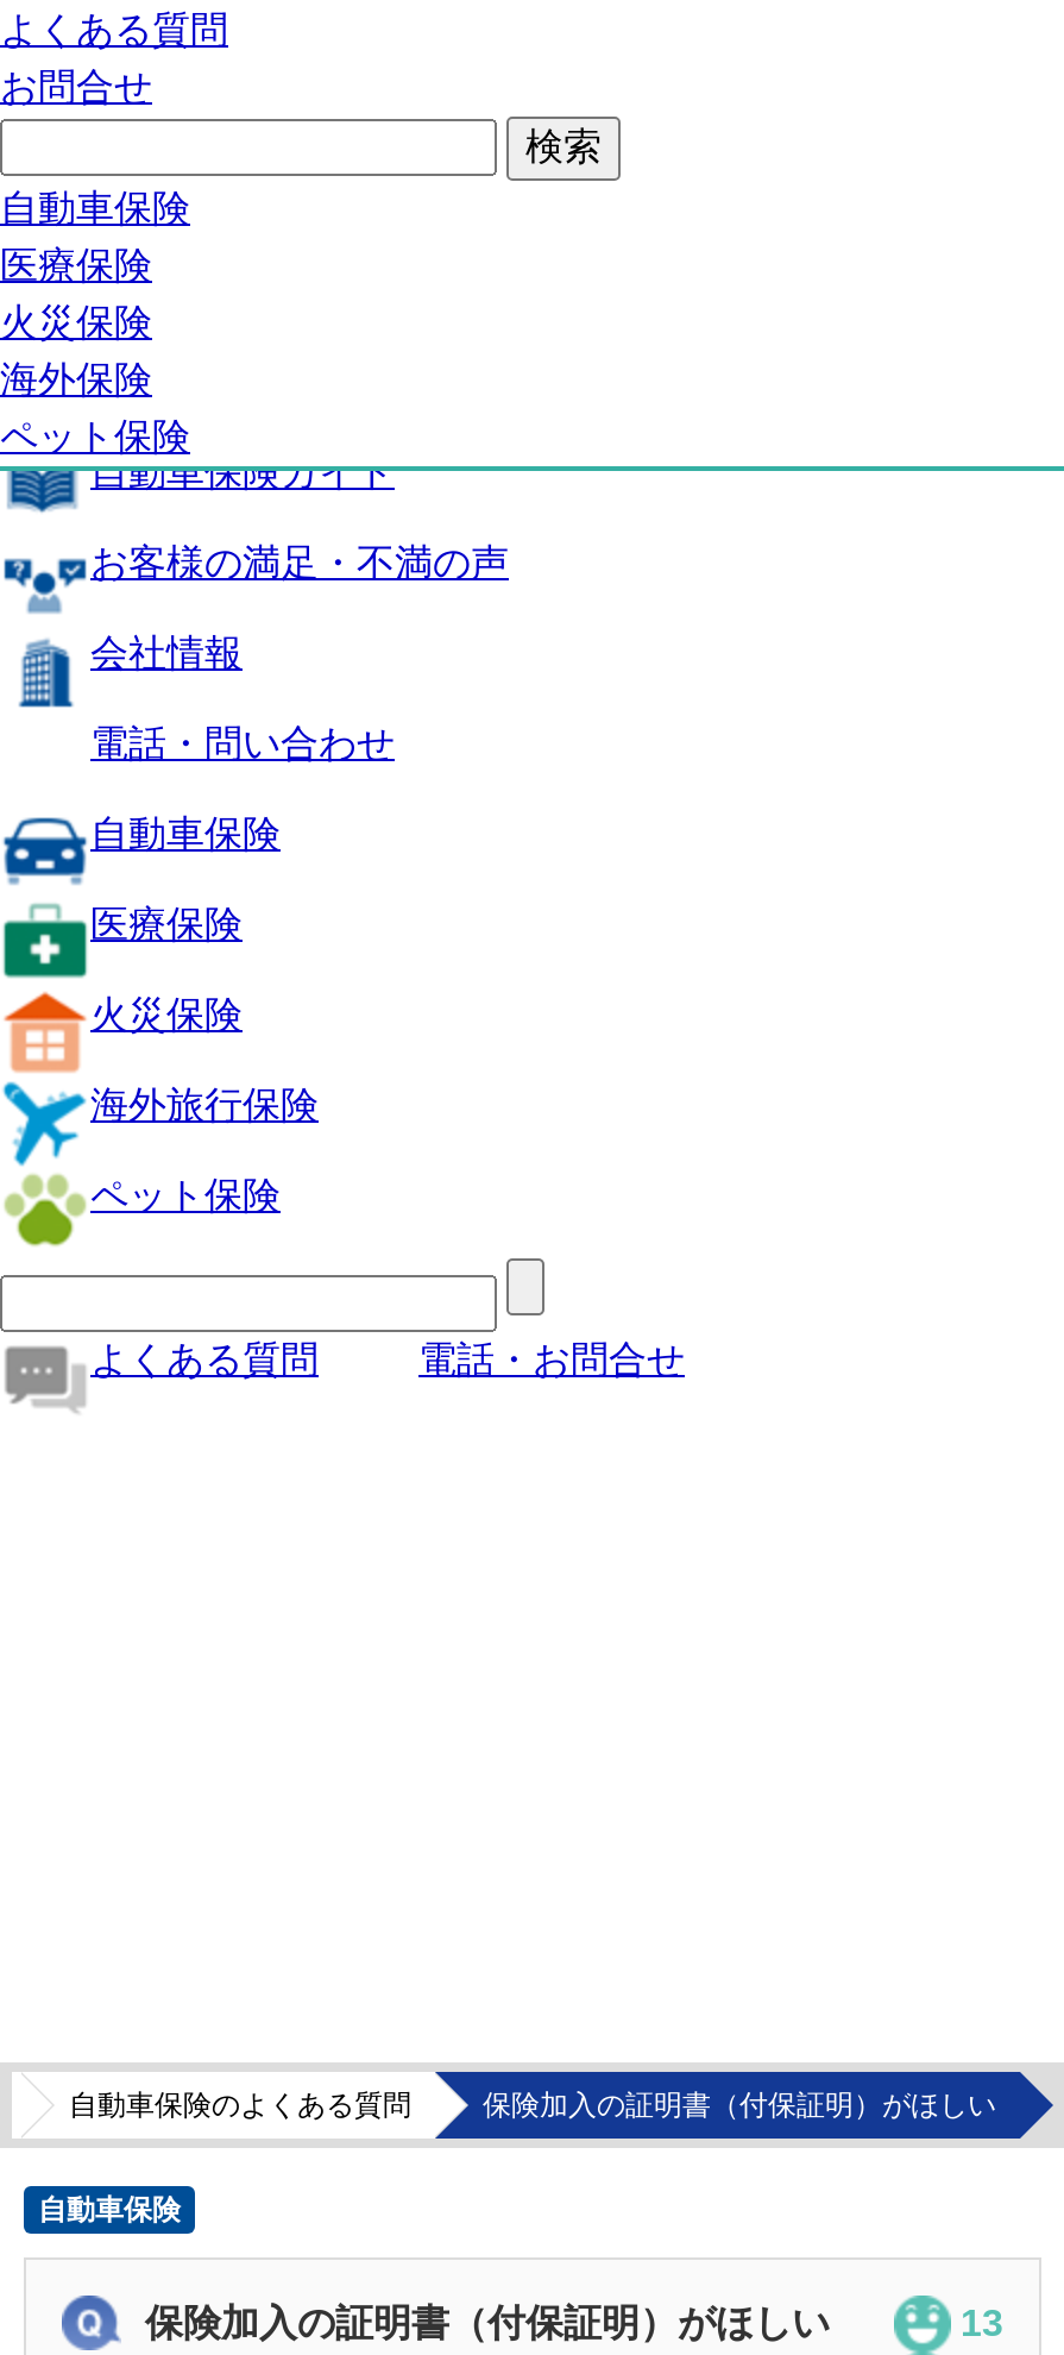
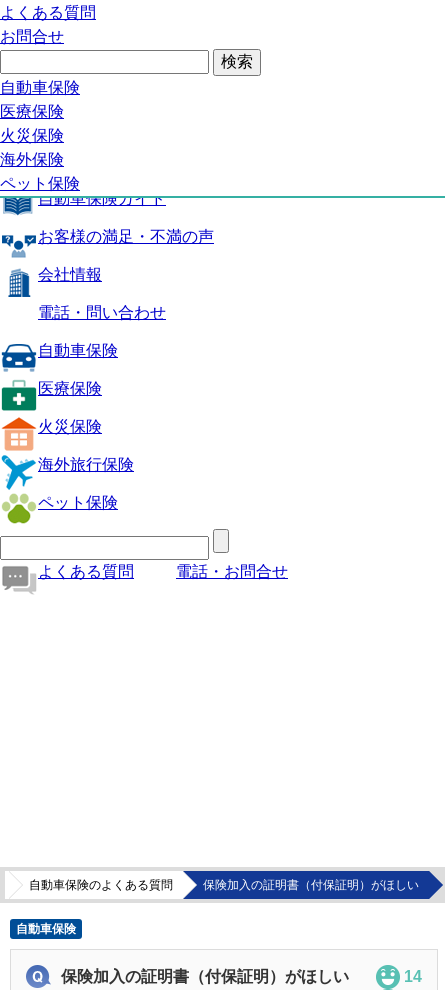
[961,2303,1003,2343] 13 -> [404,968,422,985] 14

